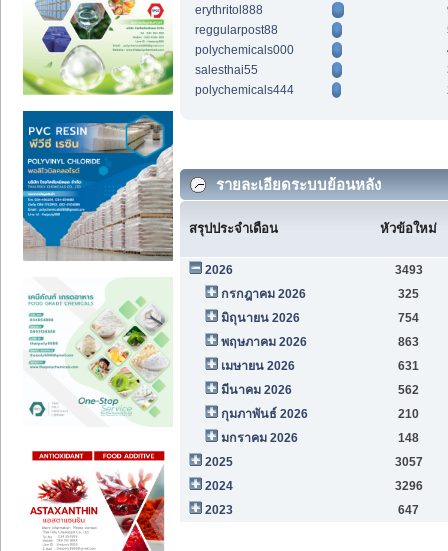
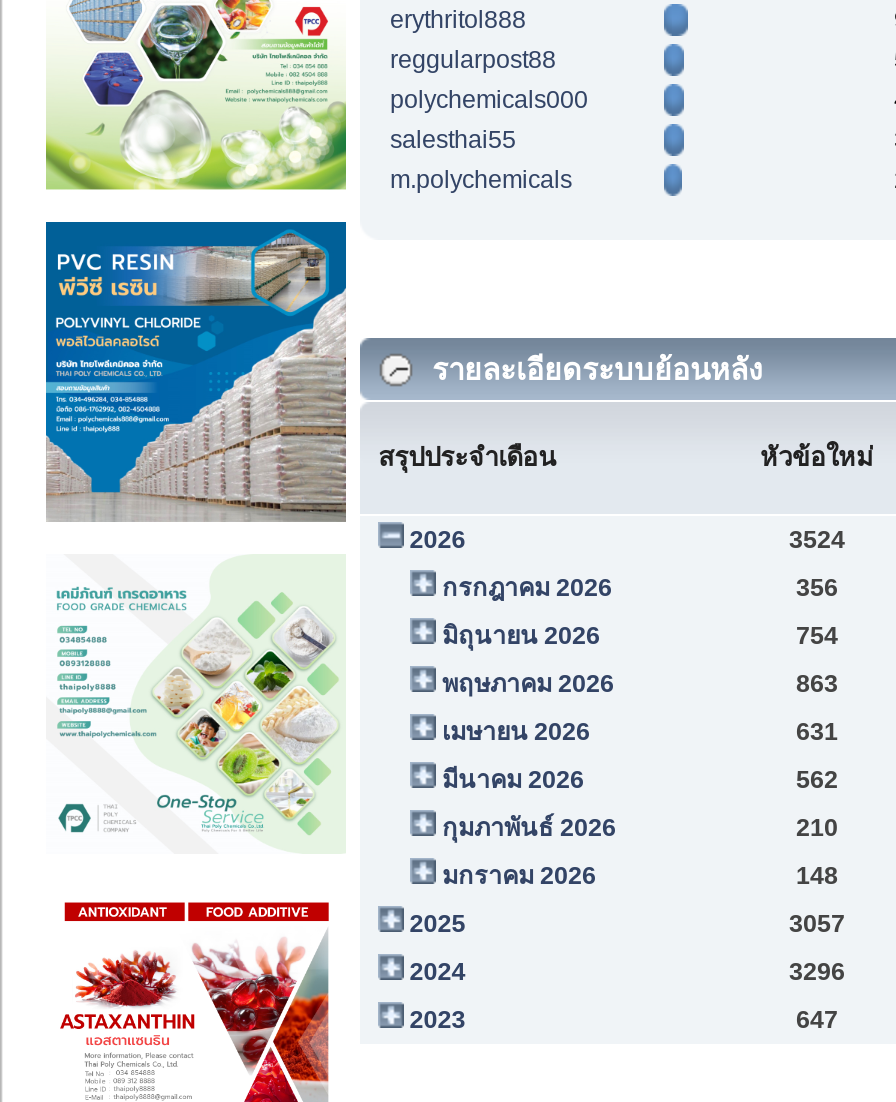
[195,83,294,97] polychemicals444 -> [390,167,572,195] m.polychemicals
[394,263,422,277] 3493 -> [789,526,845,554] 3524
[398,287,419,301] 325 -> [796,574,838,602] 356

